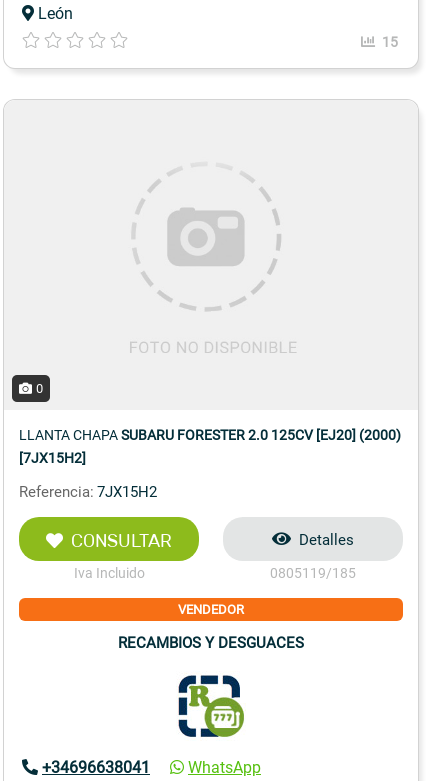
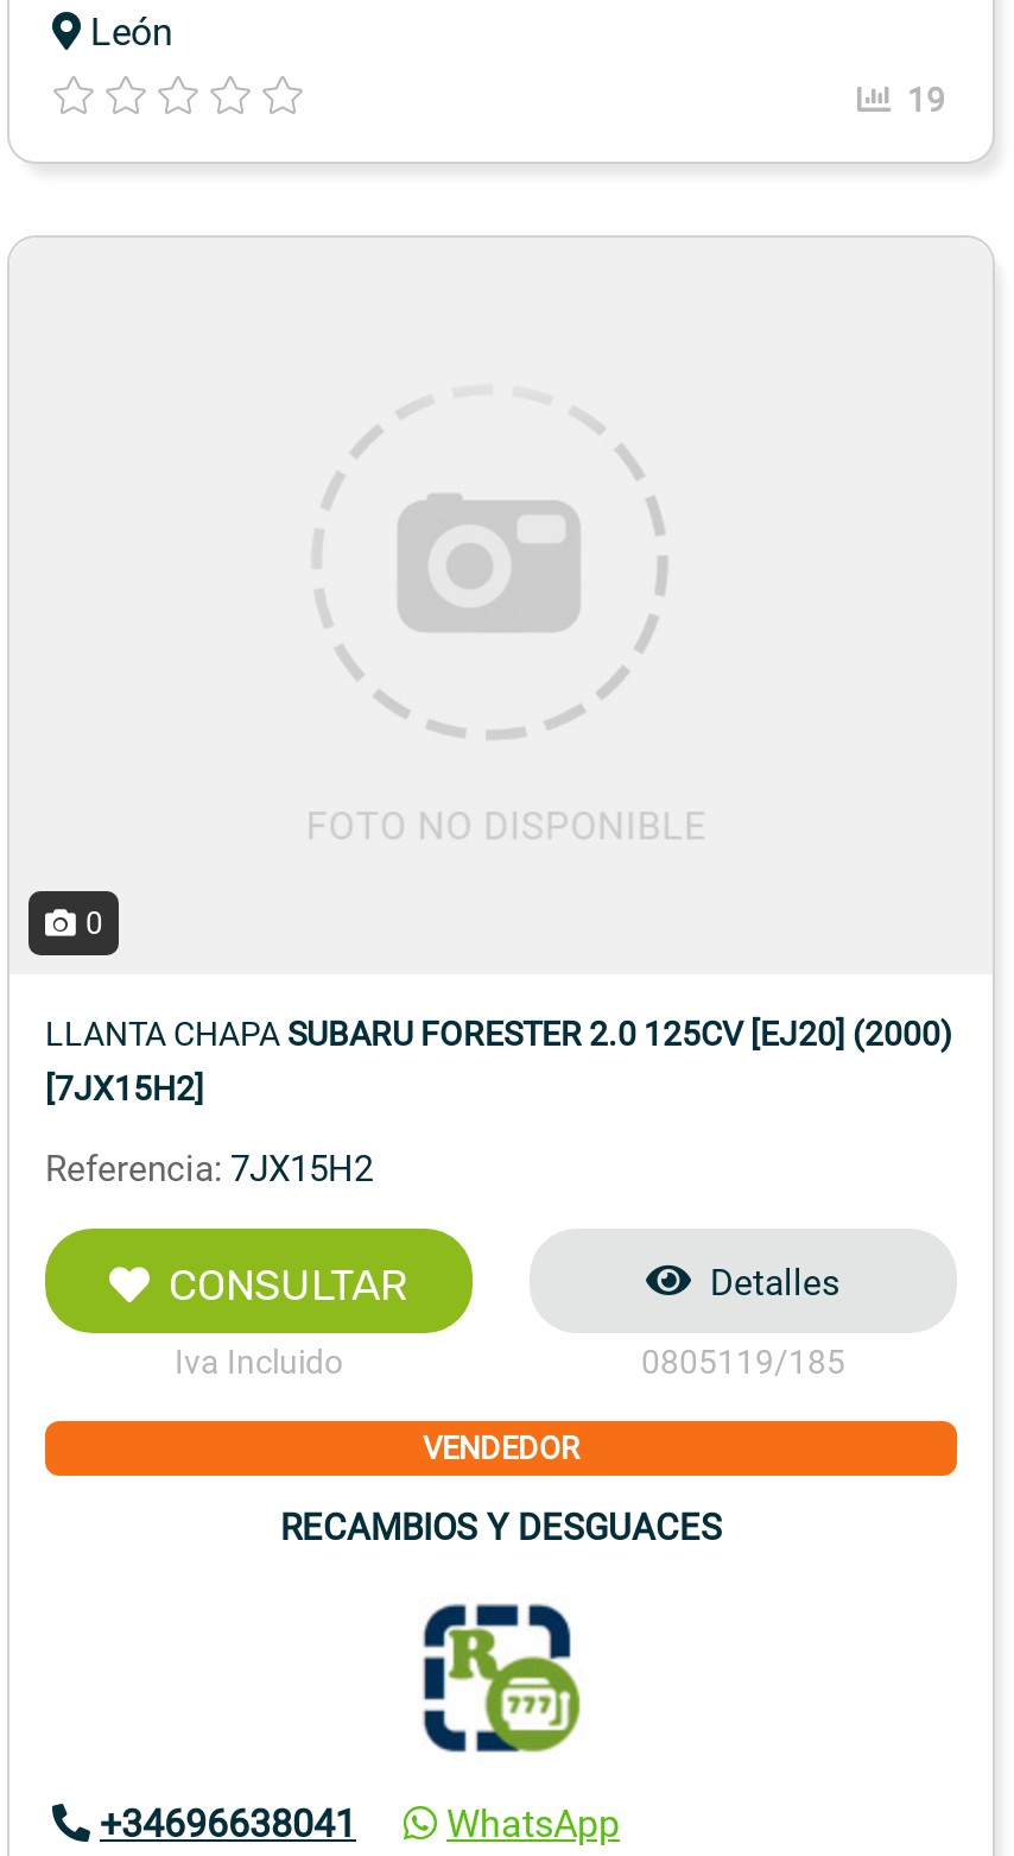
[382,34,398,50] 15 -> [907,81,945,119] 19

